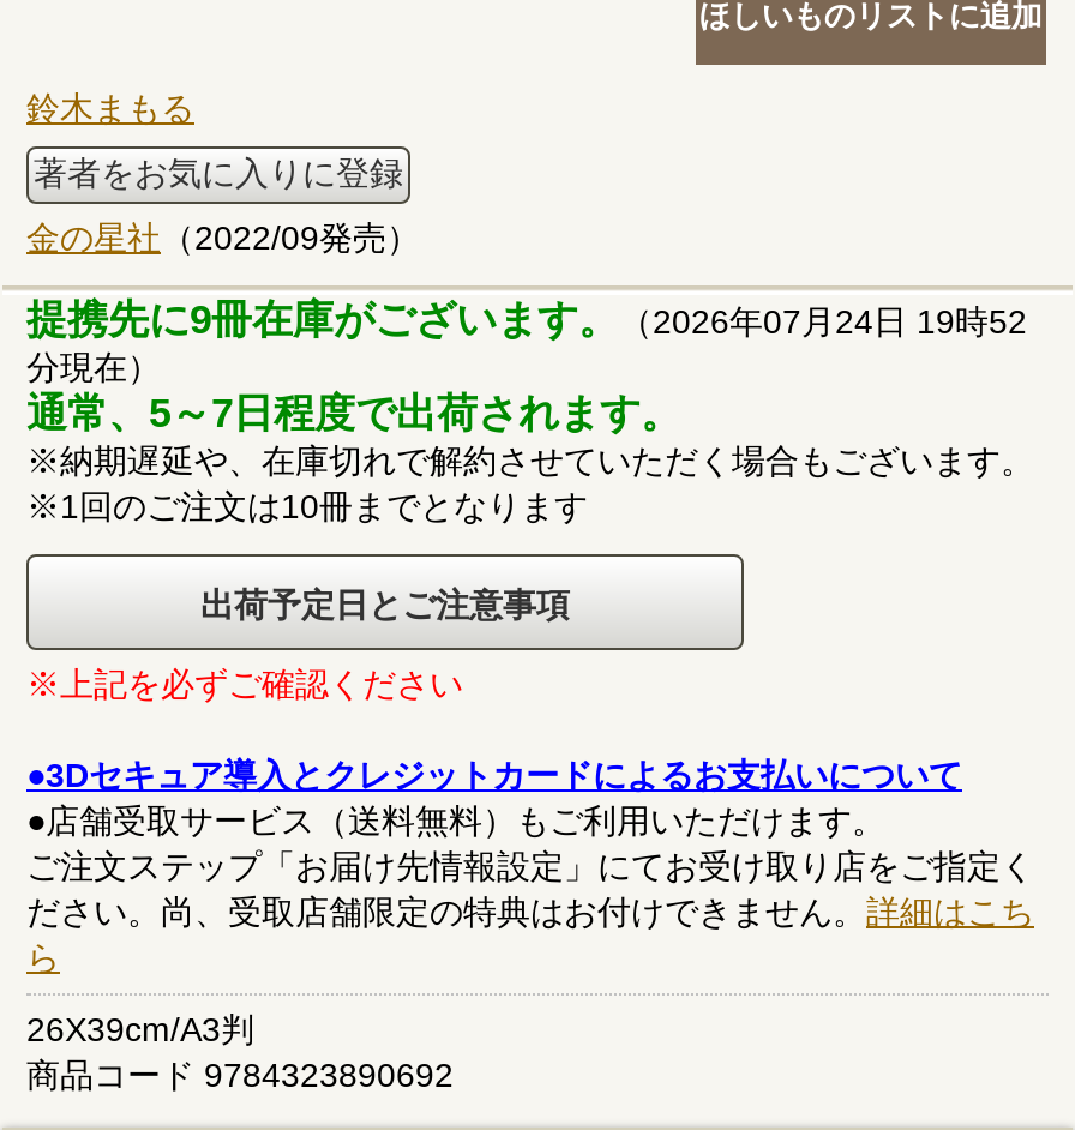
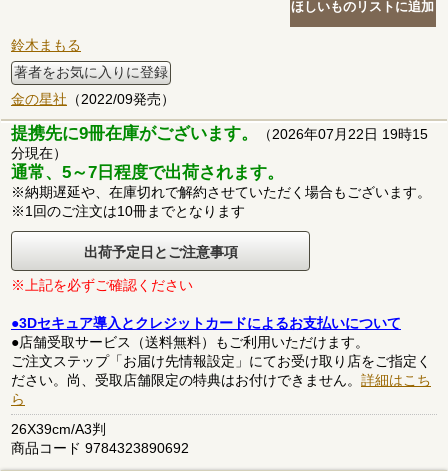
[26,297,1027,343] 提携先に9冊在庫がございます。（2026年07月24日 19時52 -> [11,124,428,143] 提携先に9冊在庫がございます。（2026年07月22日 19時15

